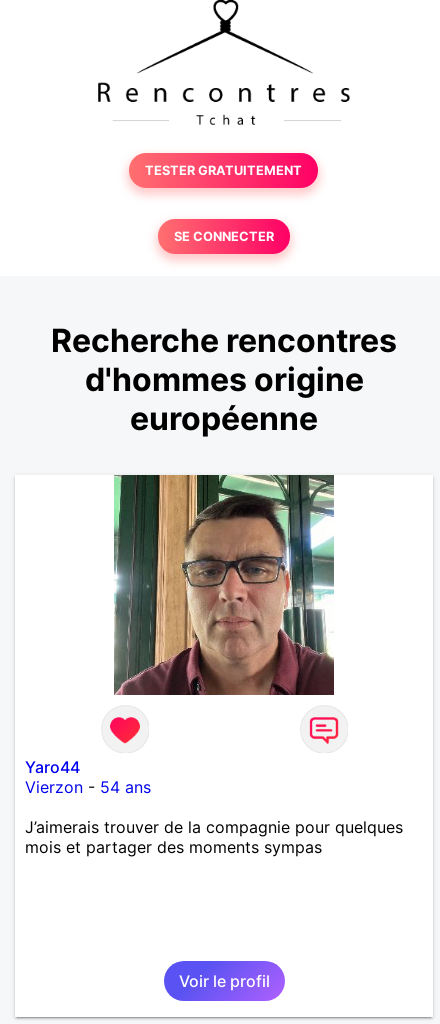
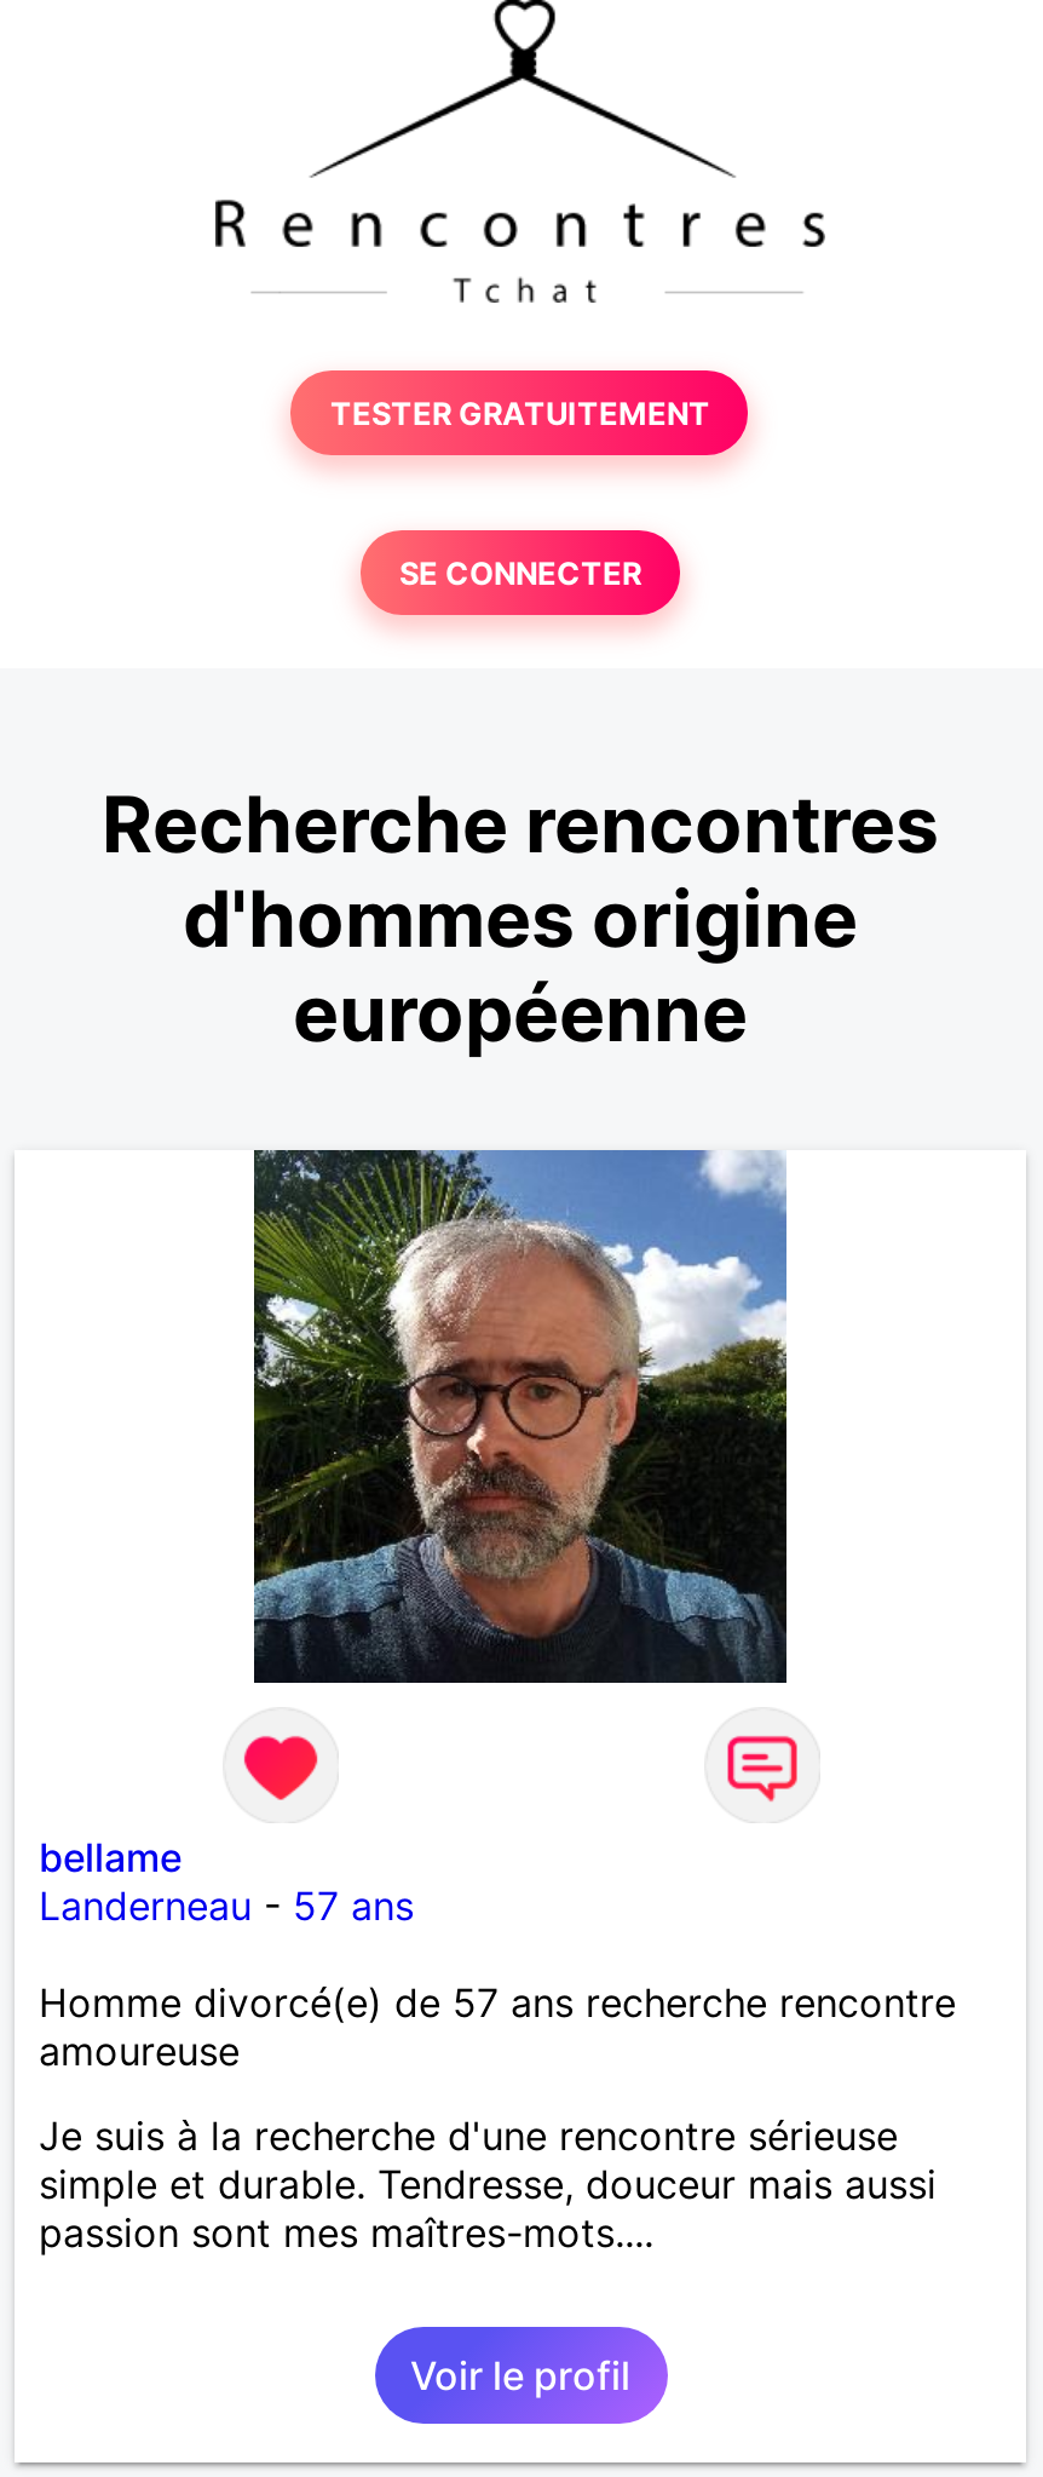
[113,474,335,696] [image] -> [252,1148,789,1685] [image]
[25,757,403,857] Yaro44 | Vierzon - 54 ans | J’aimerais trouver de la compagnie pour quelques | mois et partager des moments sympas -> [39,1833,956,2256] bellame | Landerneau - 57 ans | Homme divorcé(e) de 57 ans recherche rencontre | amoureuse | Je suis à la recherche d'une rencontre sérieuse | simple et durable. Tendresse, douceur mais aussi | passion sont mes maîtres-mots....

